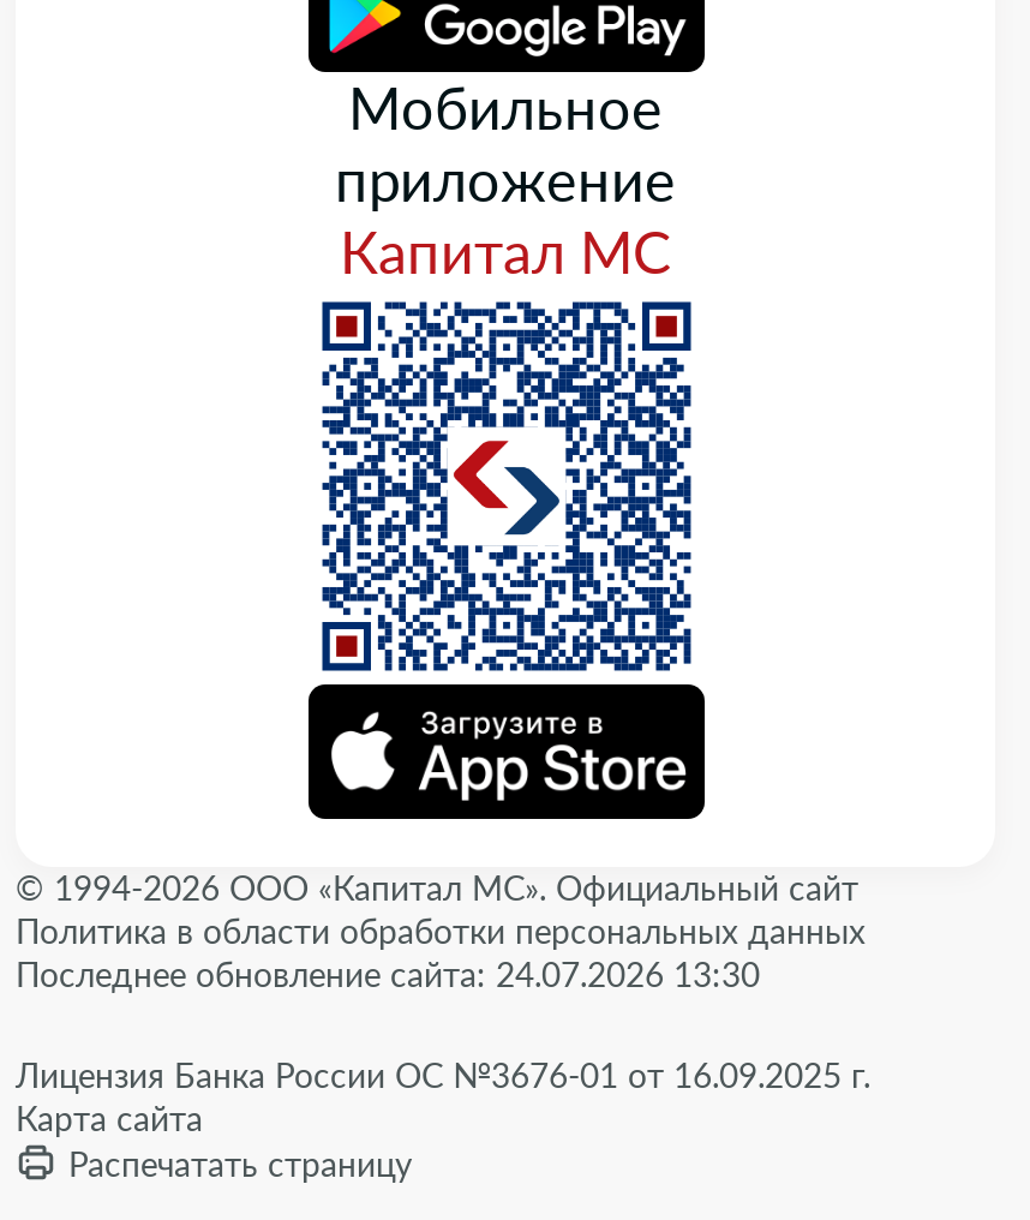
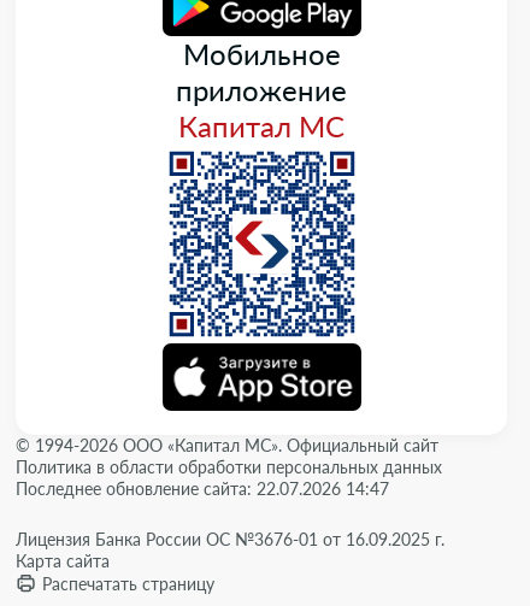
[16,953,760,994] Последнее обновление сайта: 24.07.2026 13:30 -> [16,478,389,499] Последнее обновление сайта: 22.07.2026 14:47

